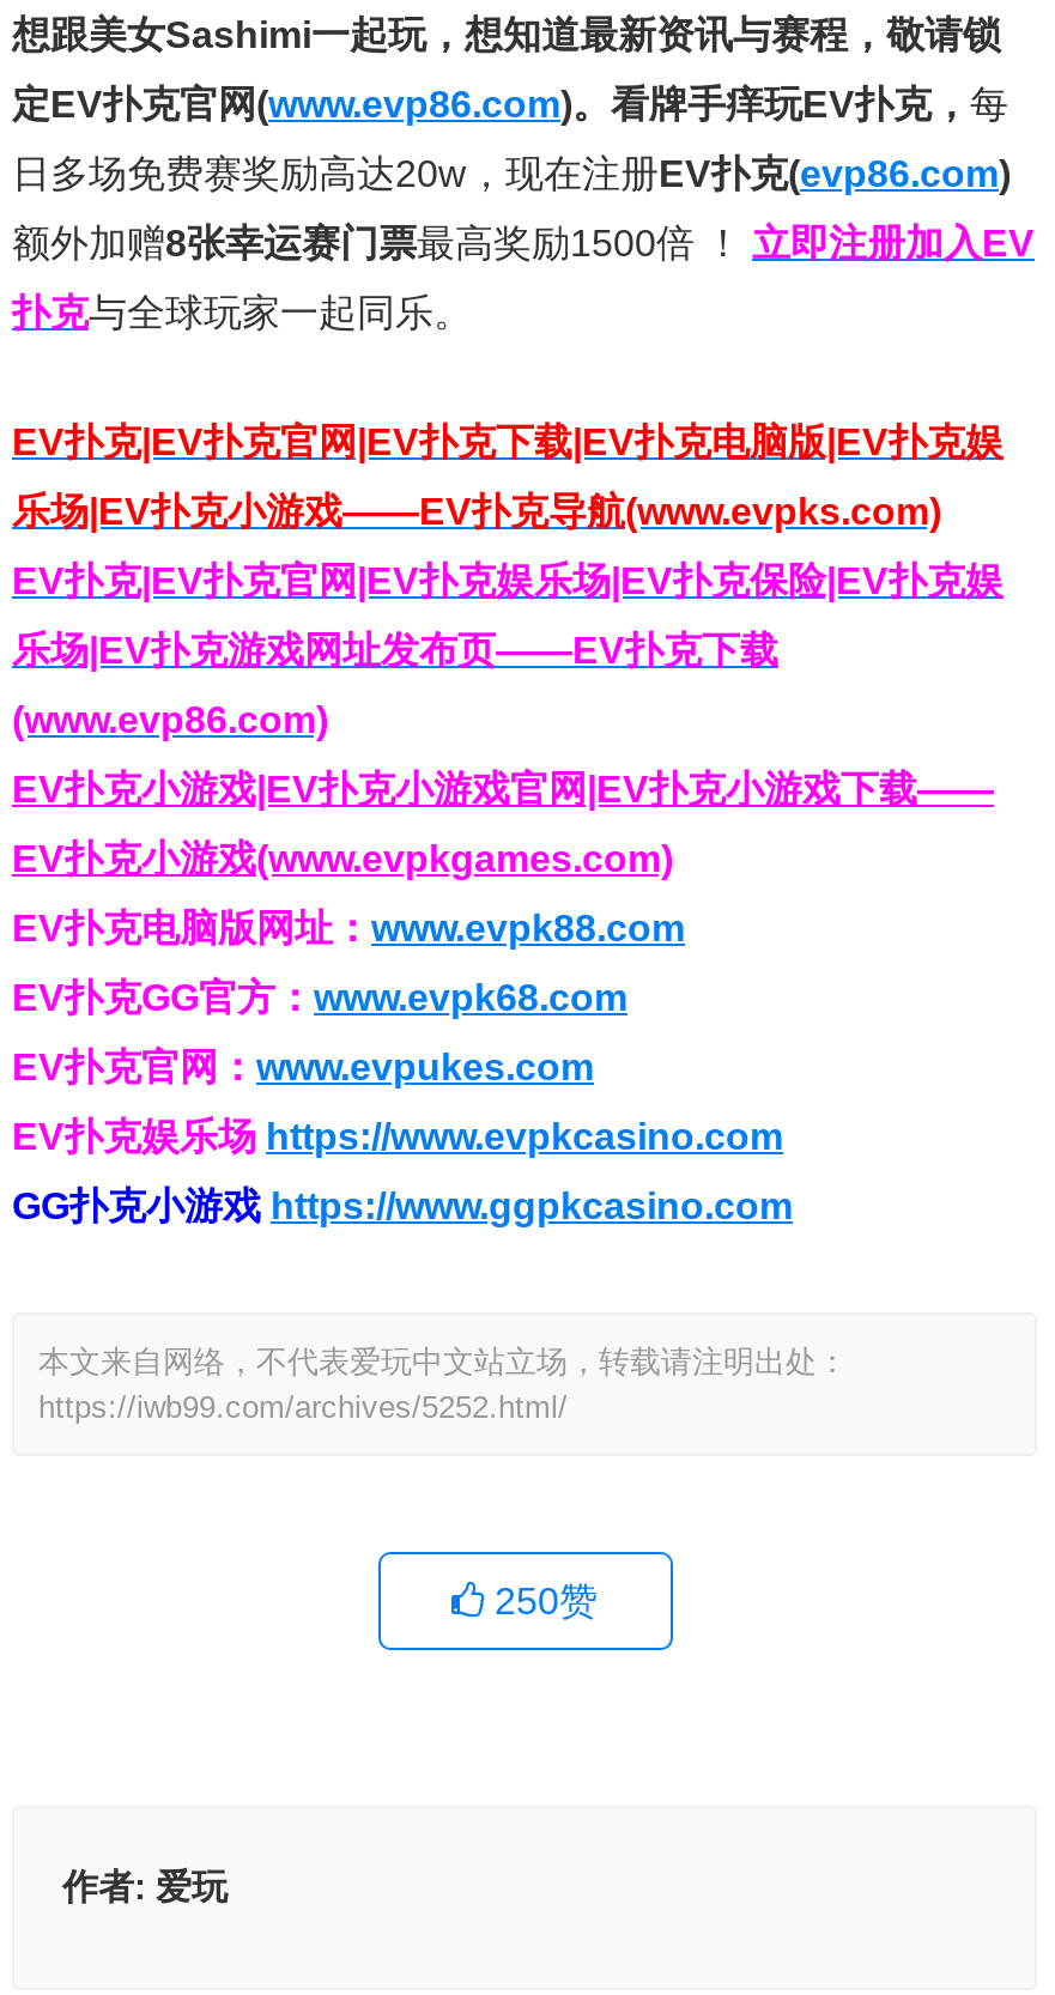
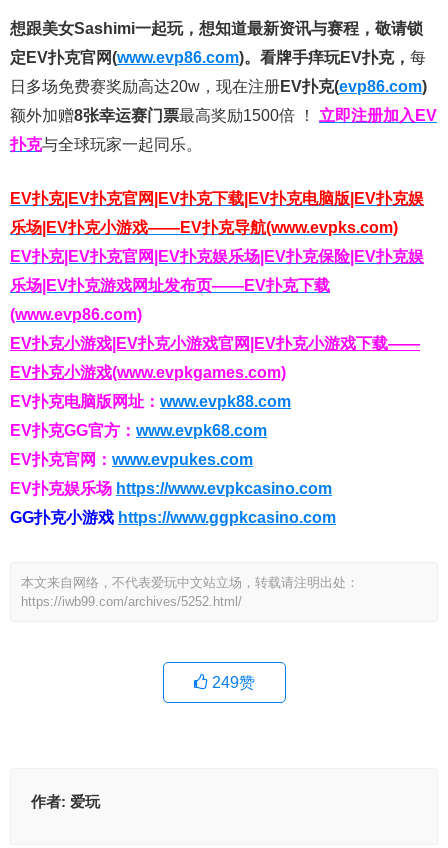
[485,1580,598,1621] 250赞 -> [207,674,254,691] 249赞

